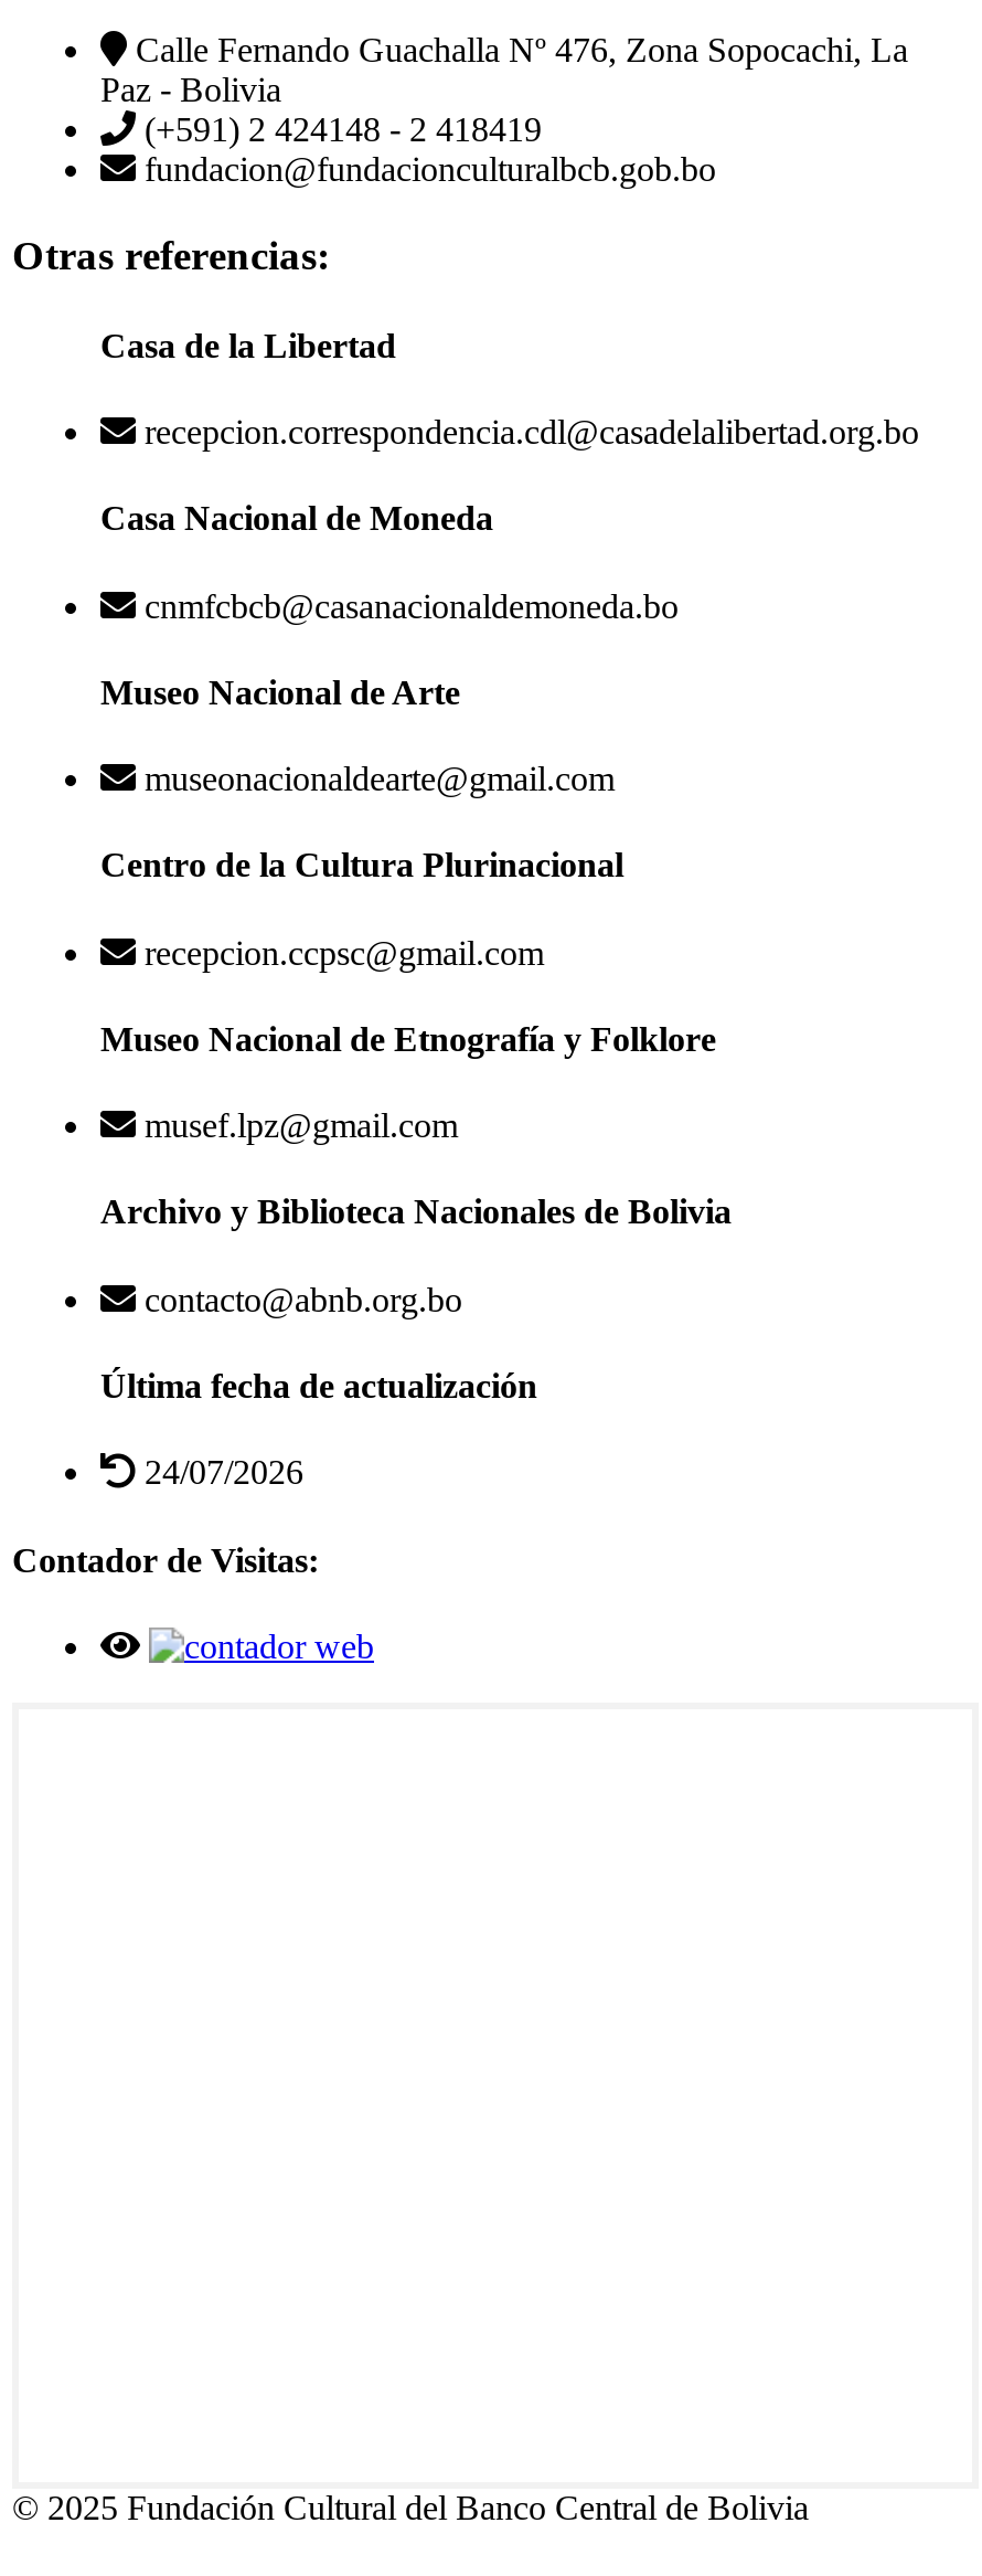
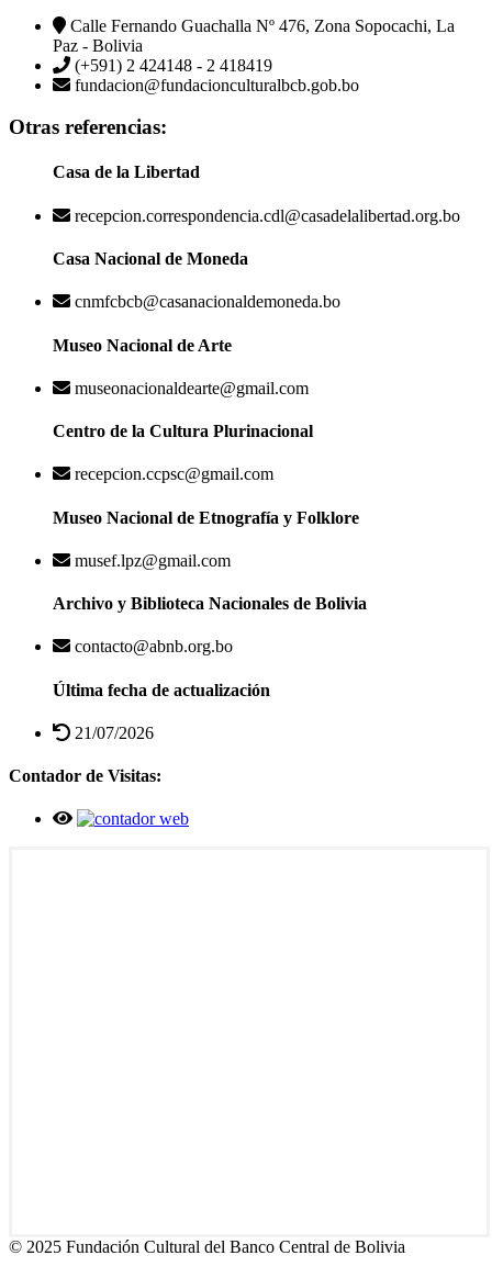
[136,1454,303,1491] 24/07/2026 -> [70,723,154,742] 21/07/2026

